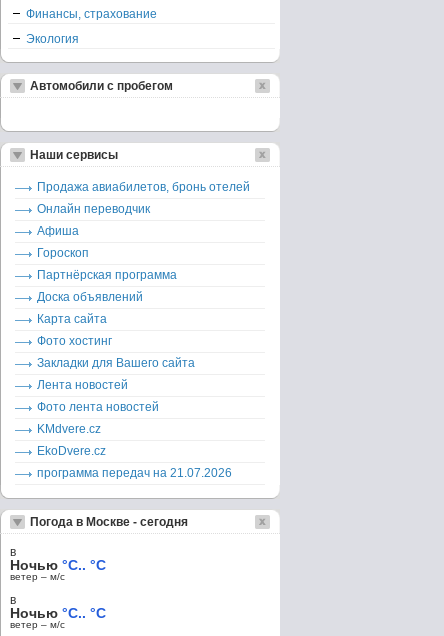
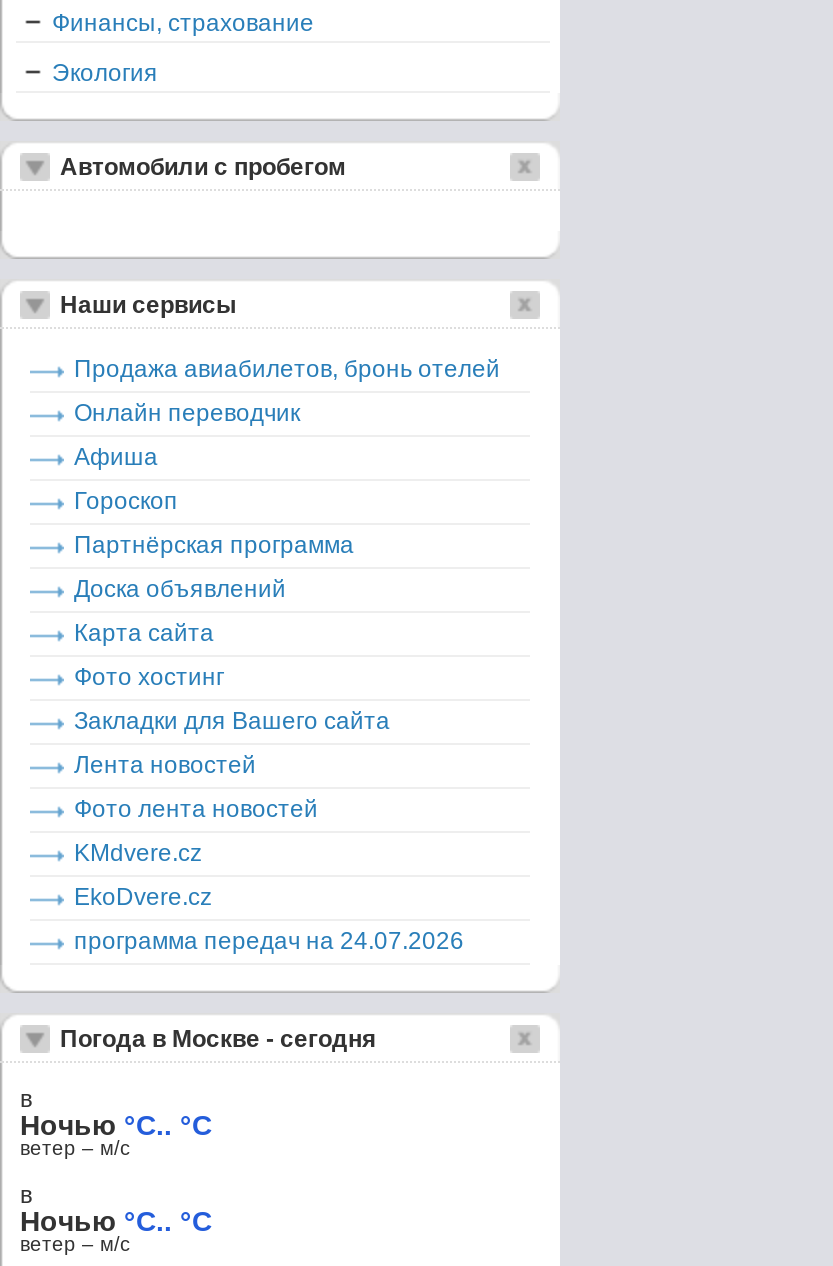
[37,466,232,480] программа передач на 21.07.2026 -> [74,927,464,955] программа передач на 24.07.2026

